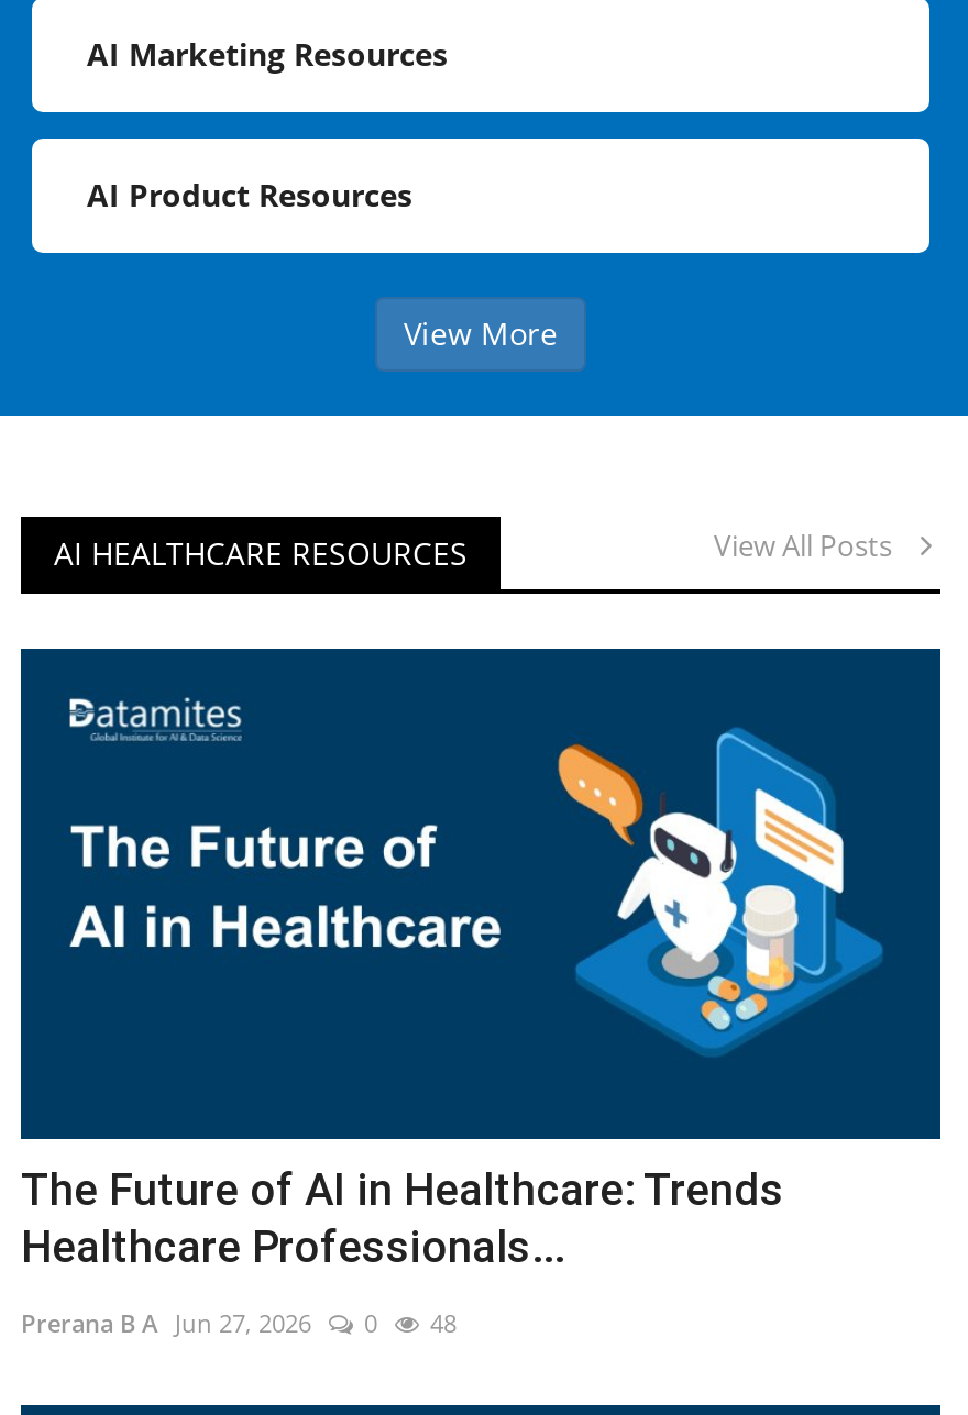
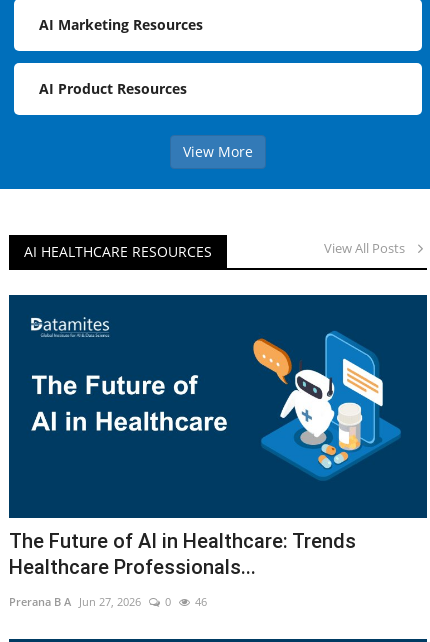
[21,1306,457,1339] Prerana B A Jun 27, 2026 0 48 -> [9,594,207,609] Prerana B A Jun 27, 2026 0 46

